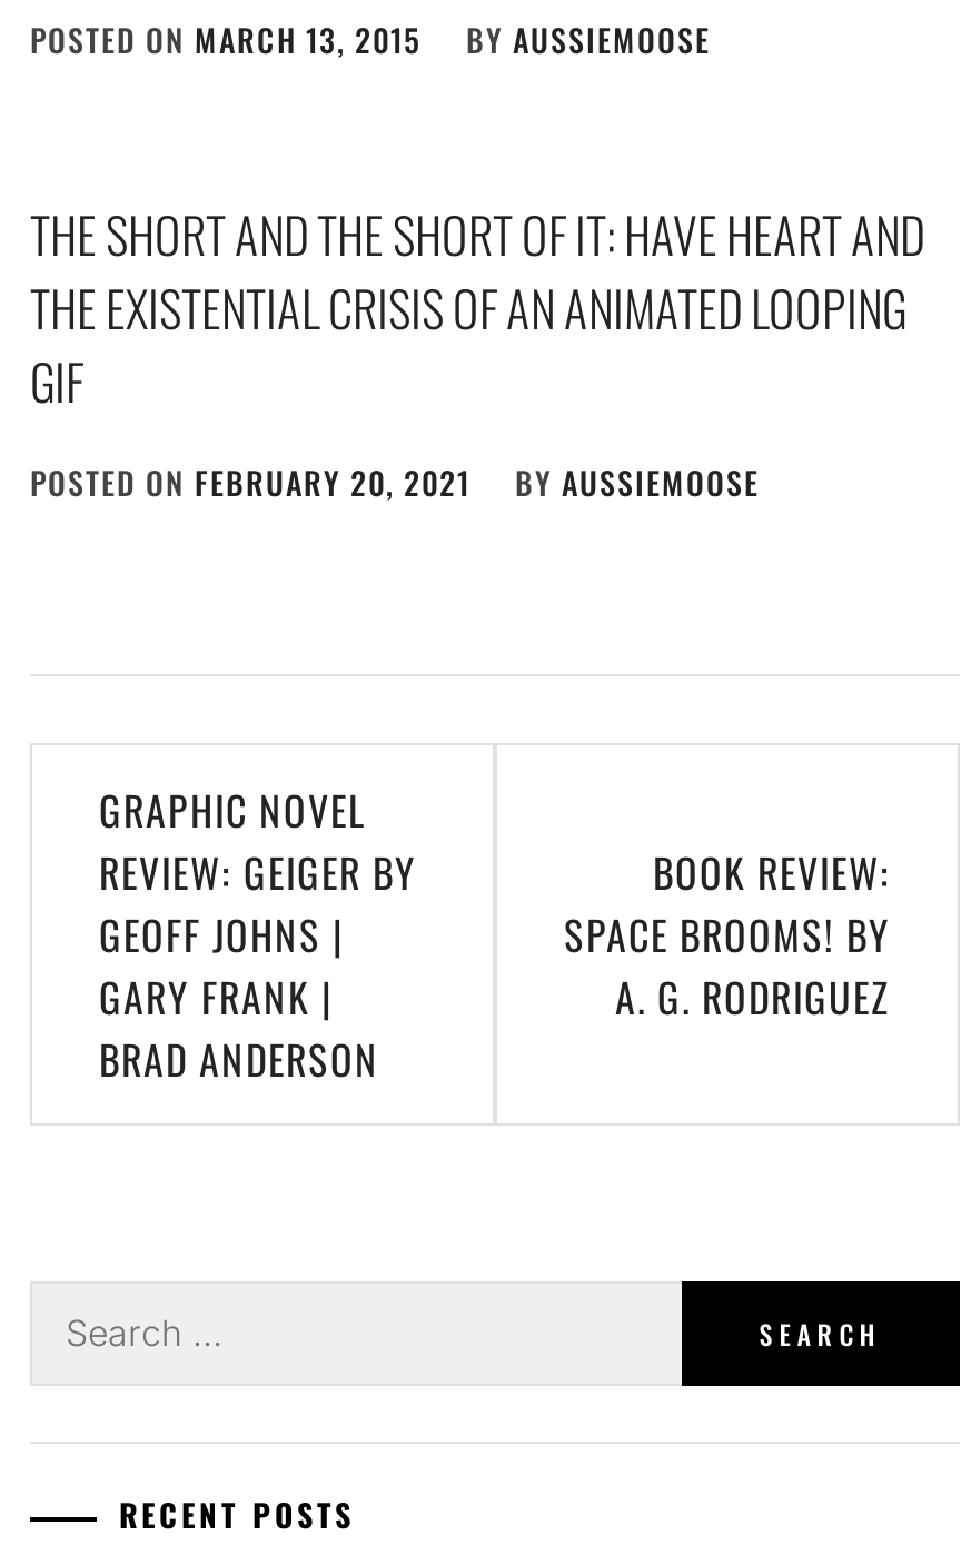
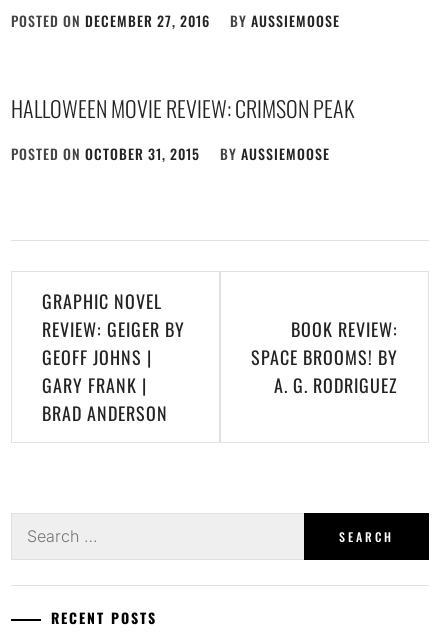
[30,15,422,61] POSTED ON MARCH 13, 2015 -> [11,10,210,31] POSTED ON DECEMBER 27, 2016
[30,197,924,415] THE SHORT AND THE SHORT OF IT: HAVE HEART AND | THE EXISTENTIAL CRISIS OF AN ANIMATED LOOPING | GIF -> [11,92,354,124] HALLOWEEN MOVIE REVIEW: CRIMSON PEAK
[30,457,470,504] POSTED ON FEBRUARY 20, 2021 -> [11,143,200,164] POSTED ON OCTOBER 31, 2015

